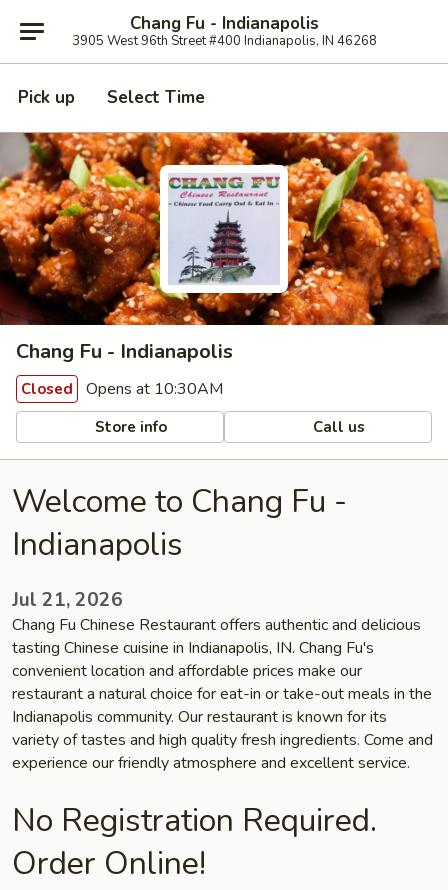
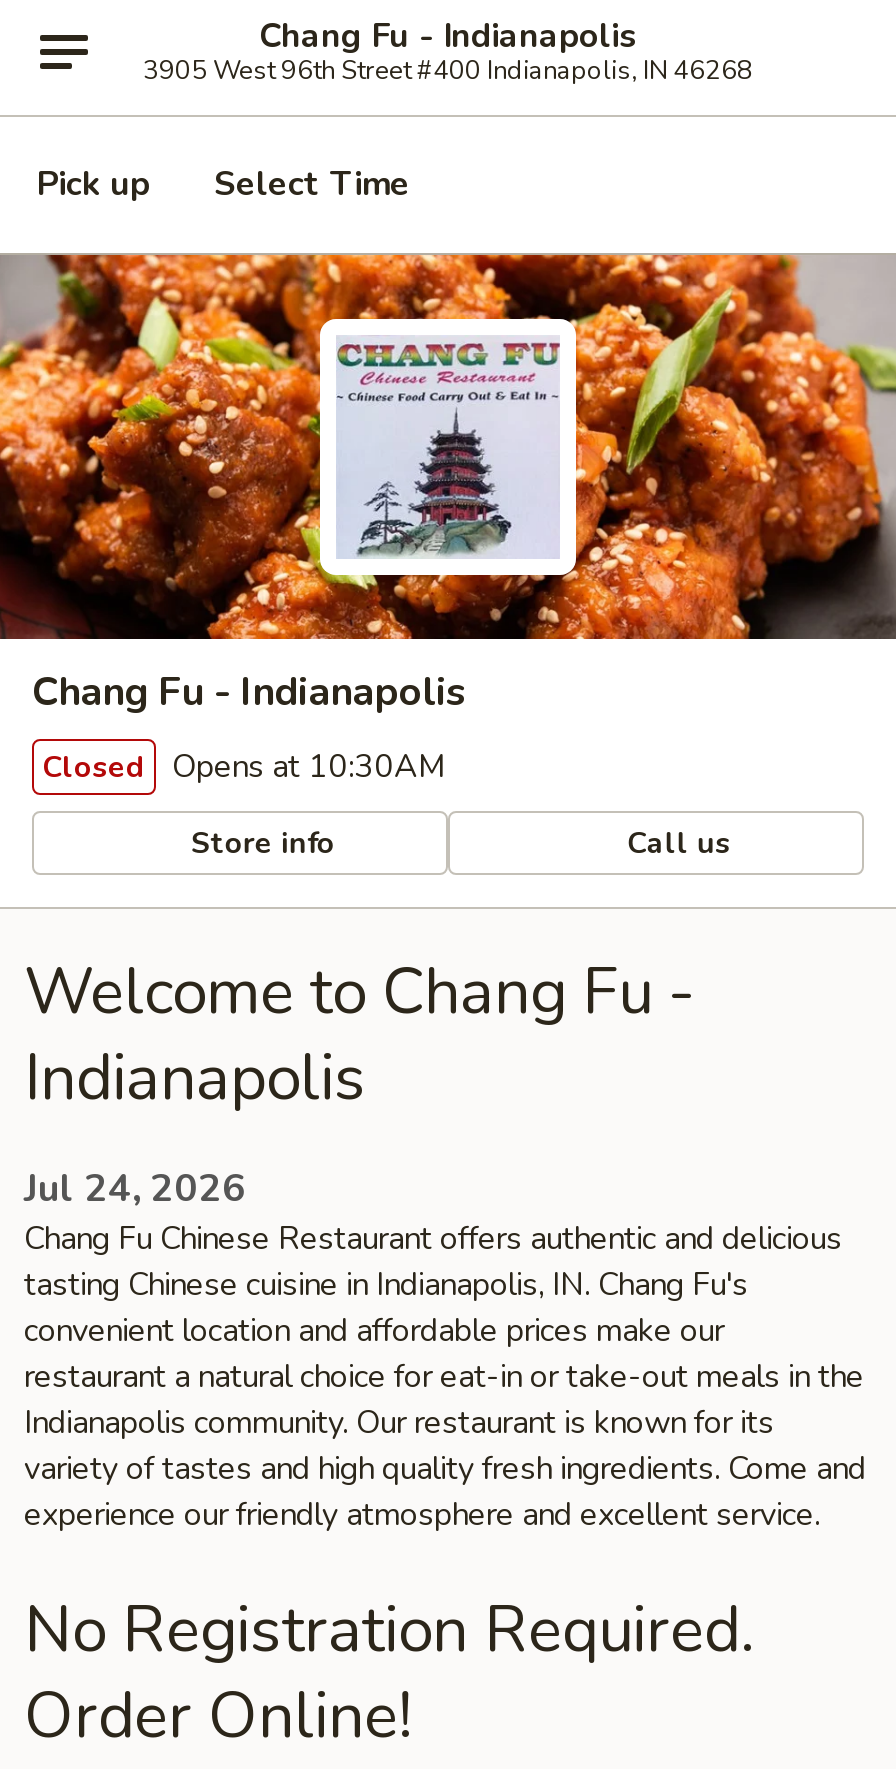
[12,587,123,613] Jul 21, 2026 -> [24,1163,246,1215] Jul 24, 2026

